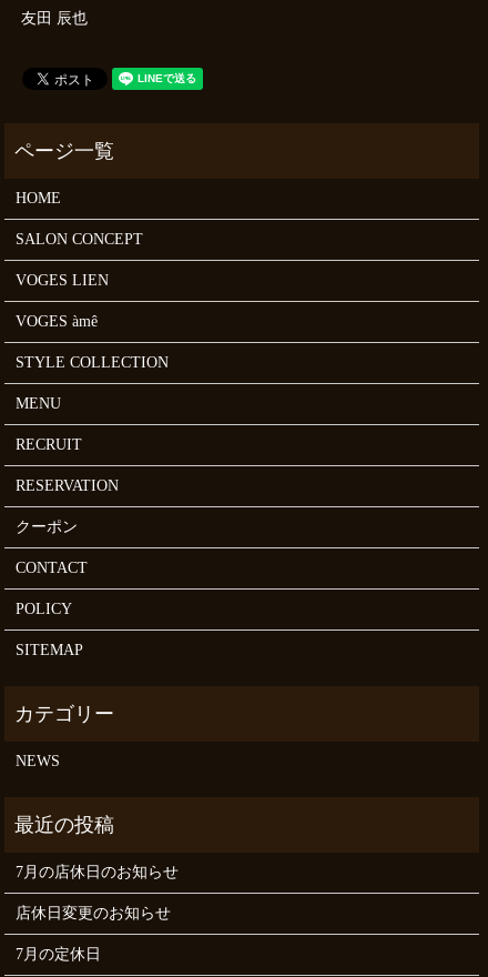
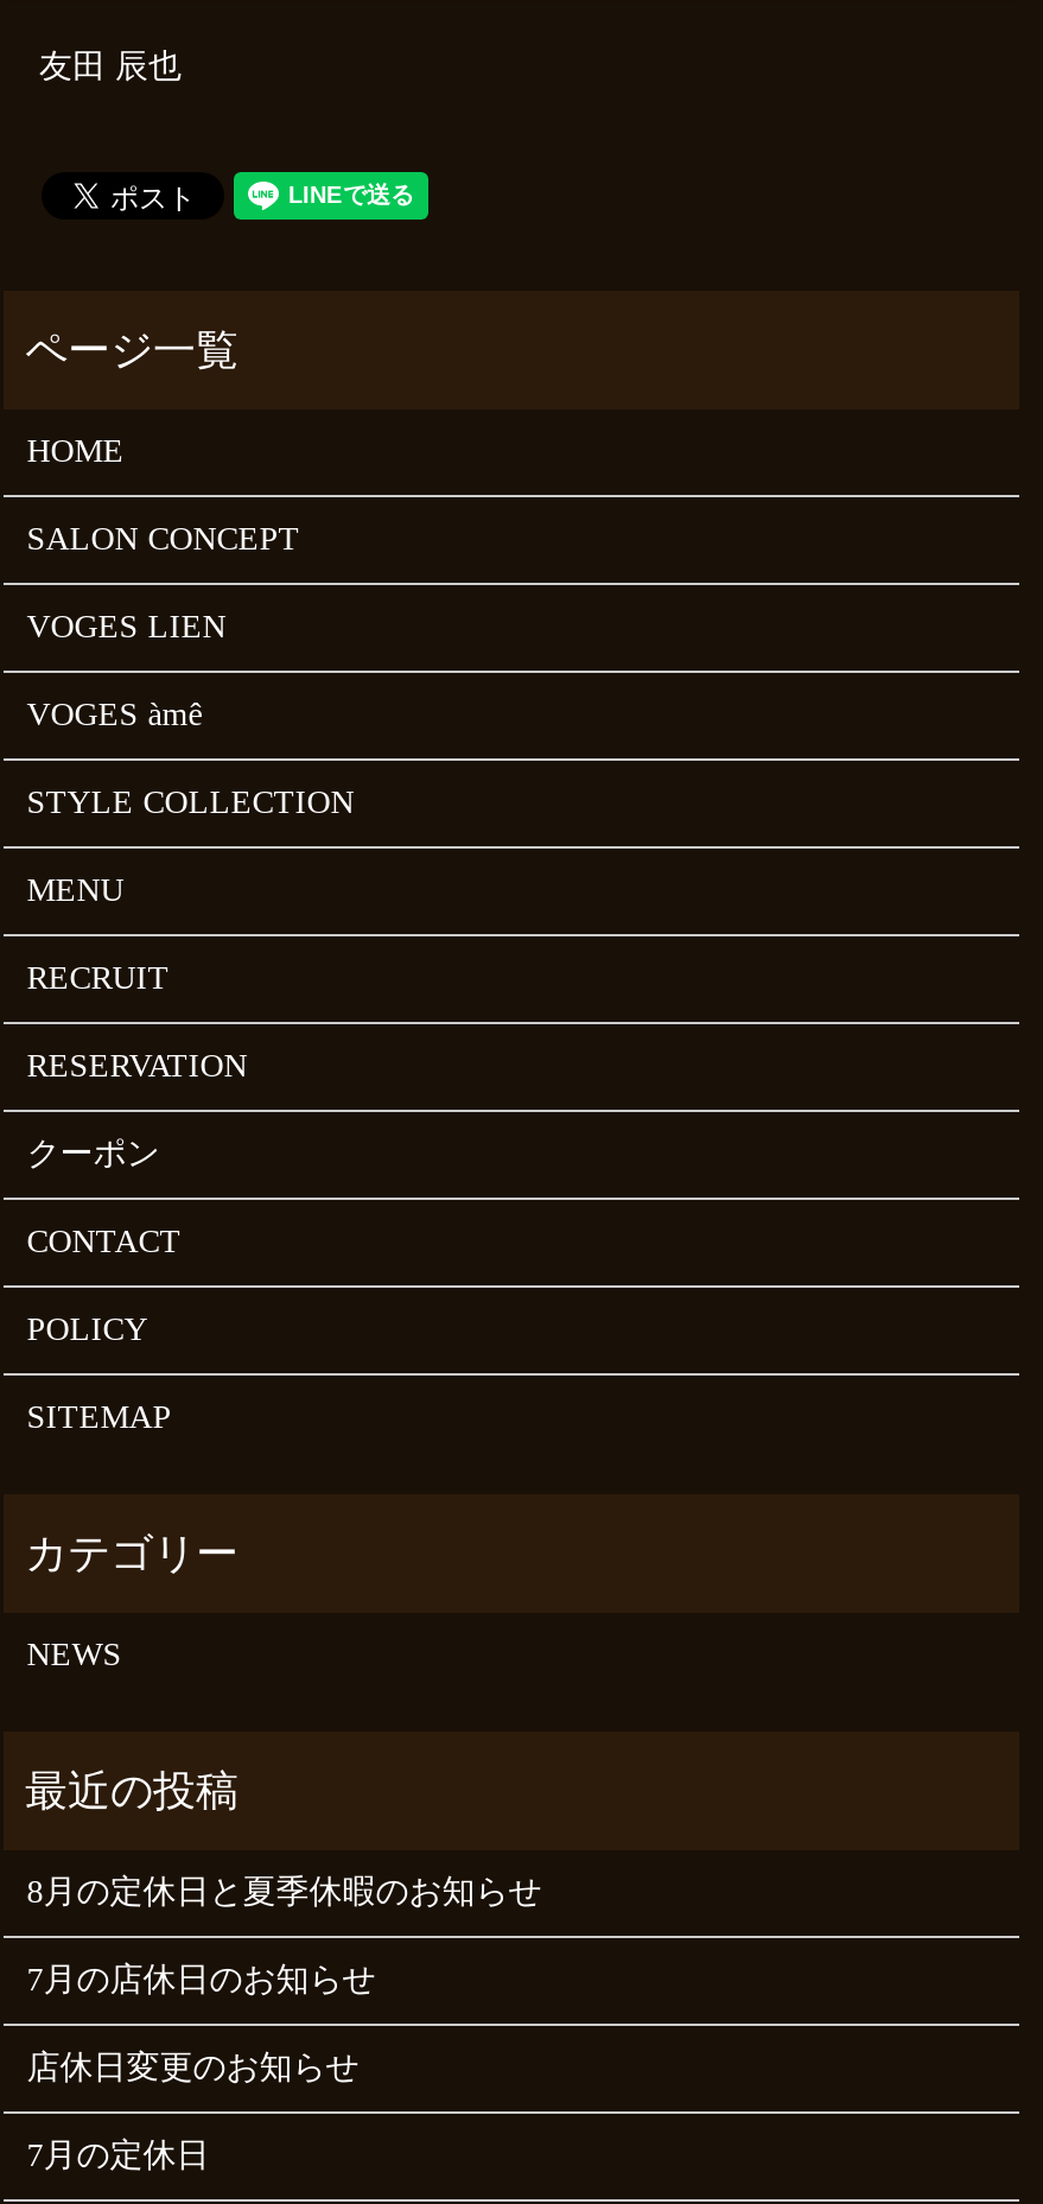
none -> [27,1873,542,1908] 8月の定休日と夏季休暇のお知らせ

